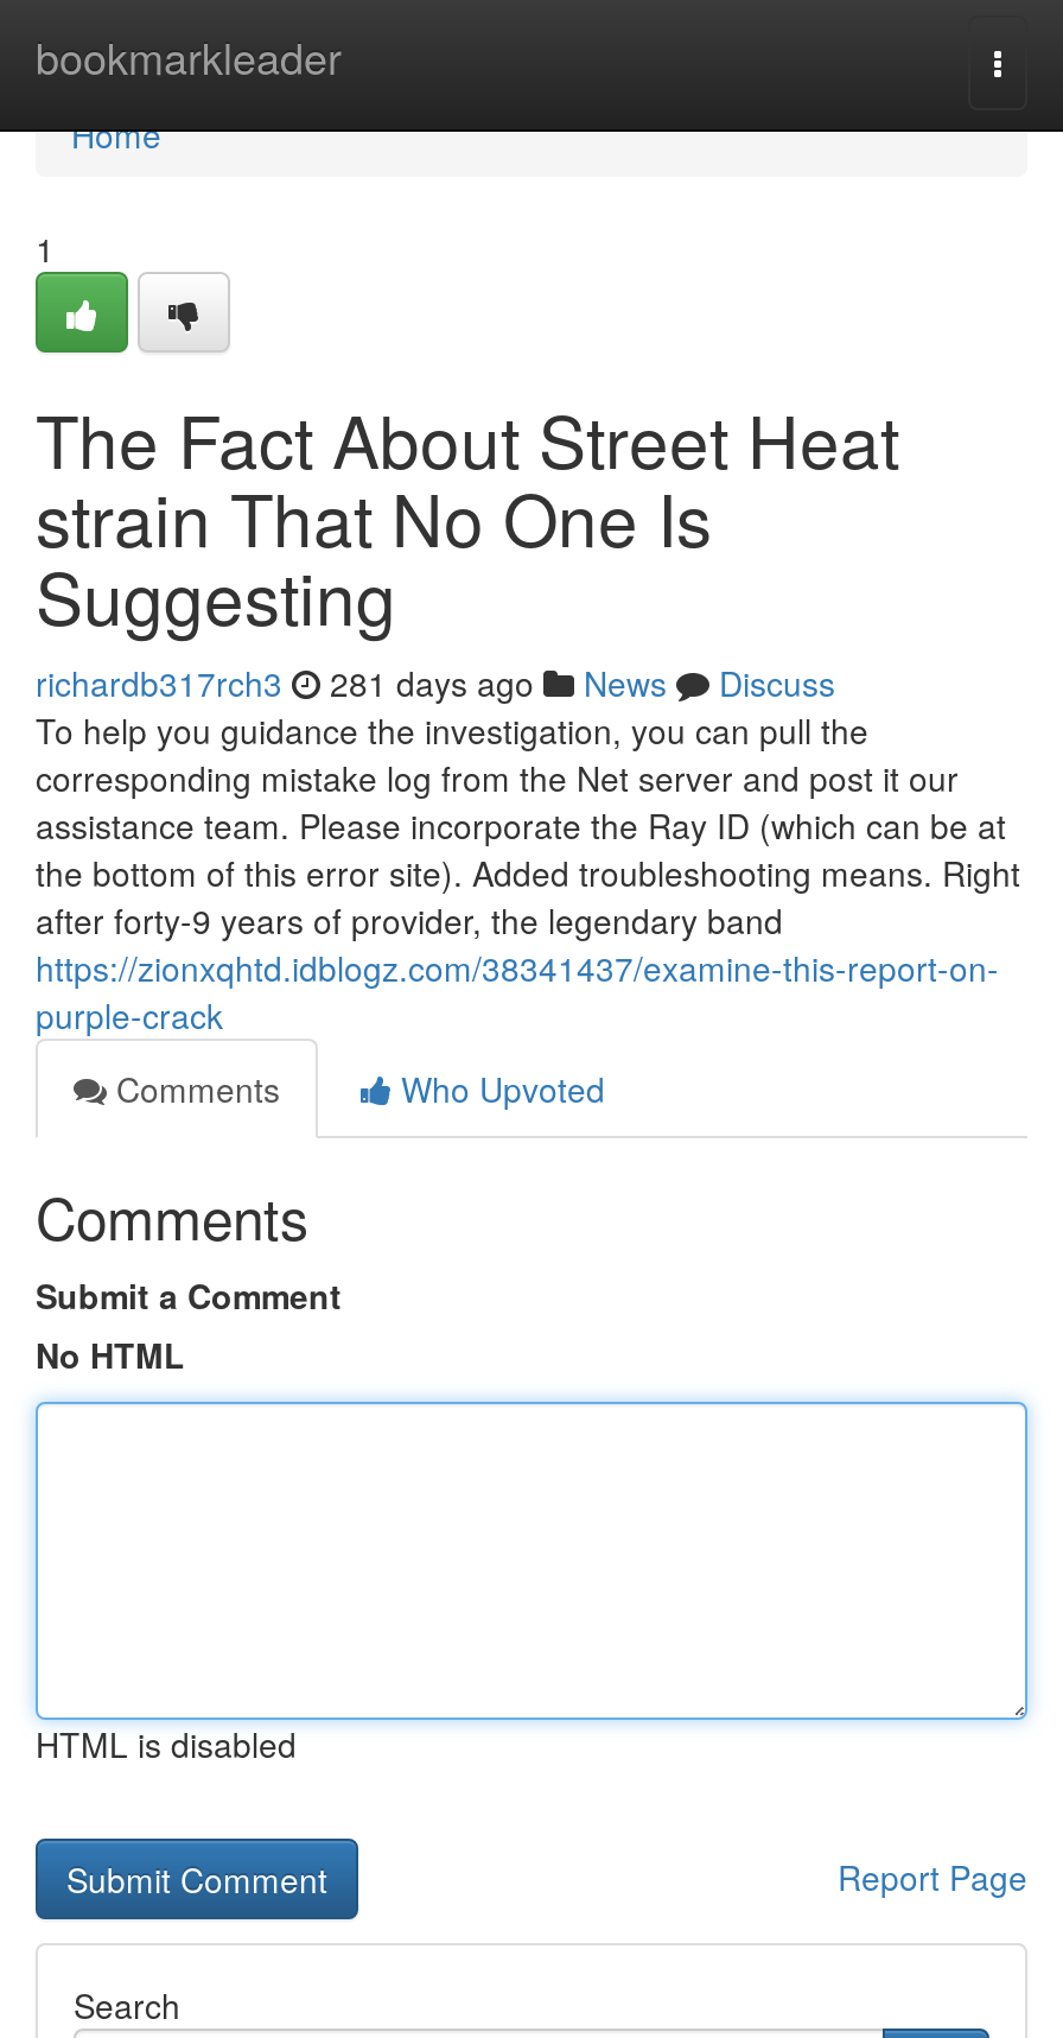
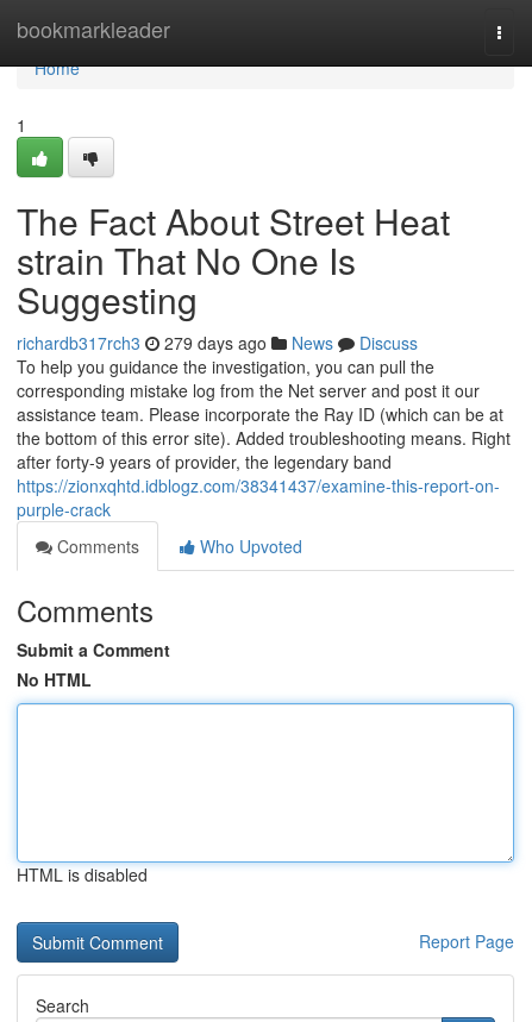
[36,659,835,706] richardb317rch3 281 days ago News Discuss -> [17,331,418,355] richardb317rch3 279 days ago News Discuss

